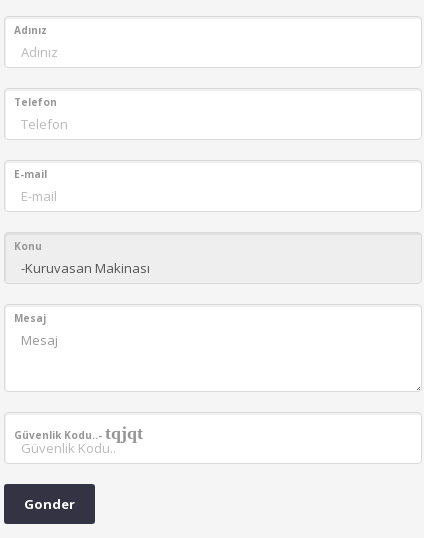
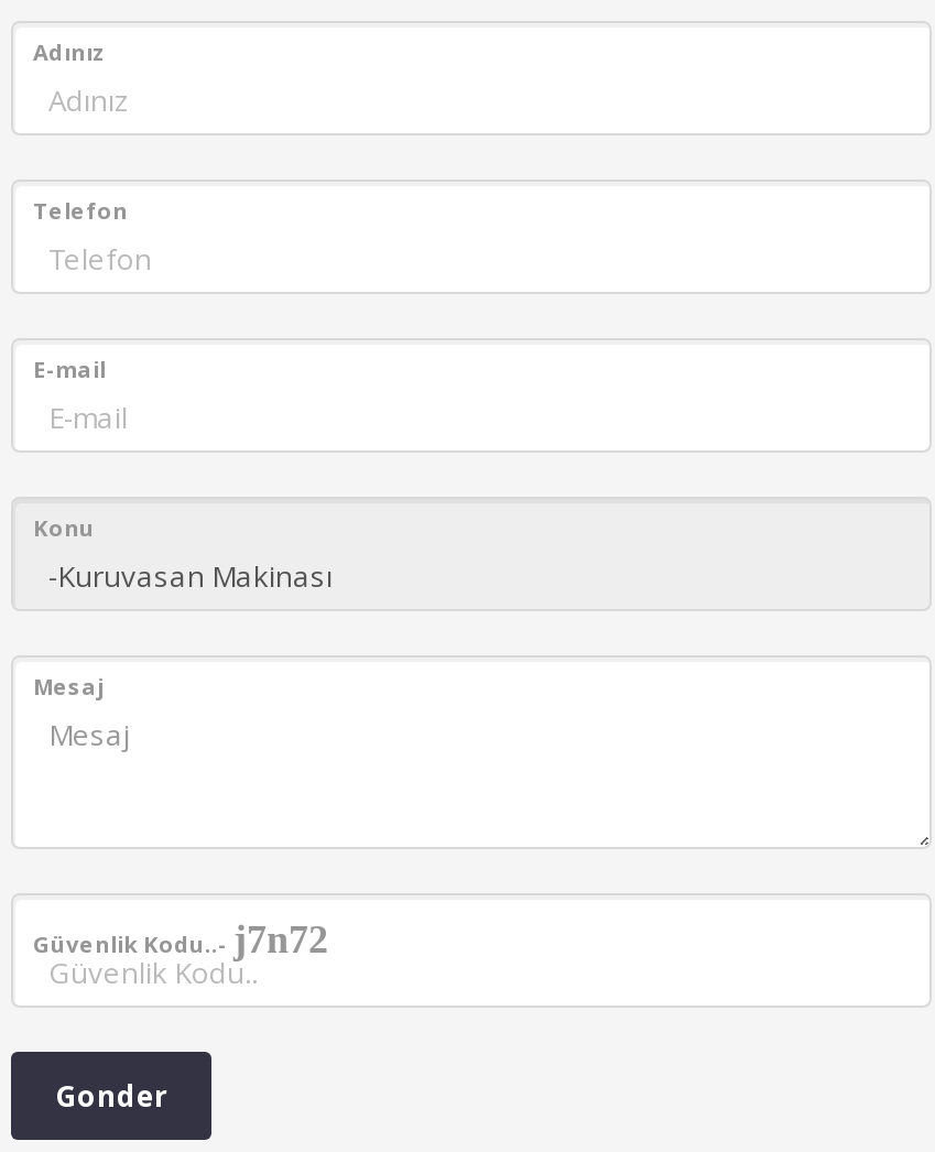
[14,423,143,443] Güvenlik Kodu..- tqjqt -> [33,917,328,961] Güvenlik Kodu..- j7n72

